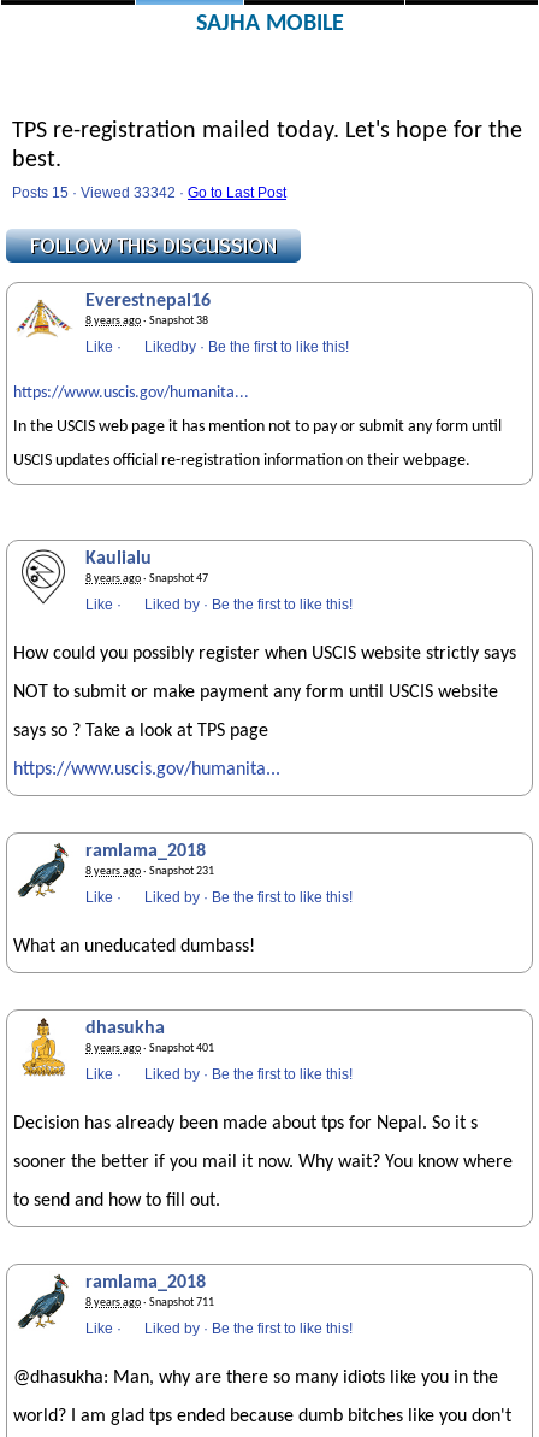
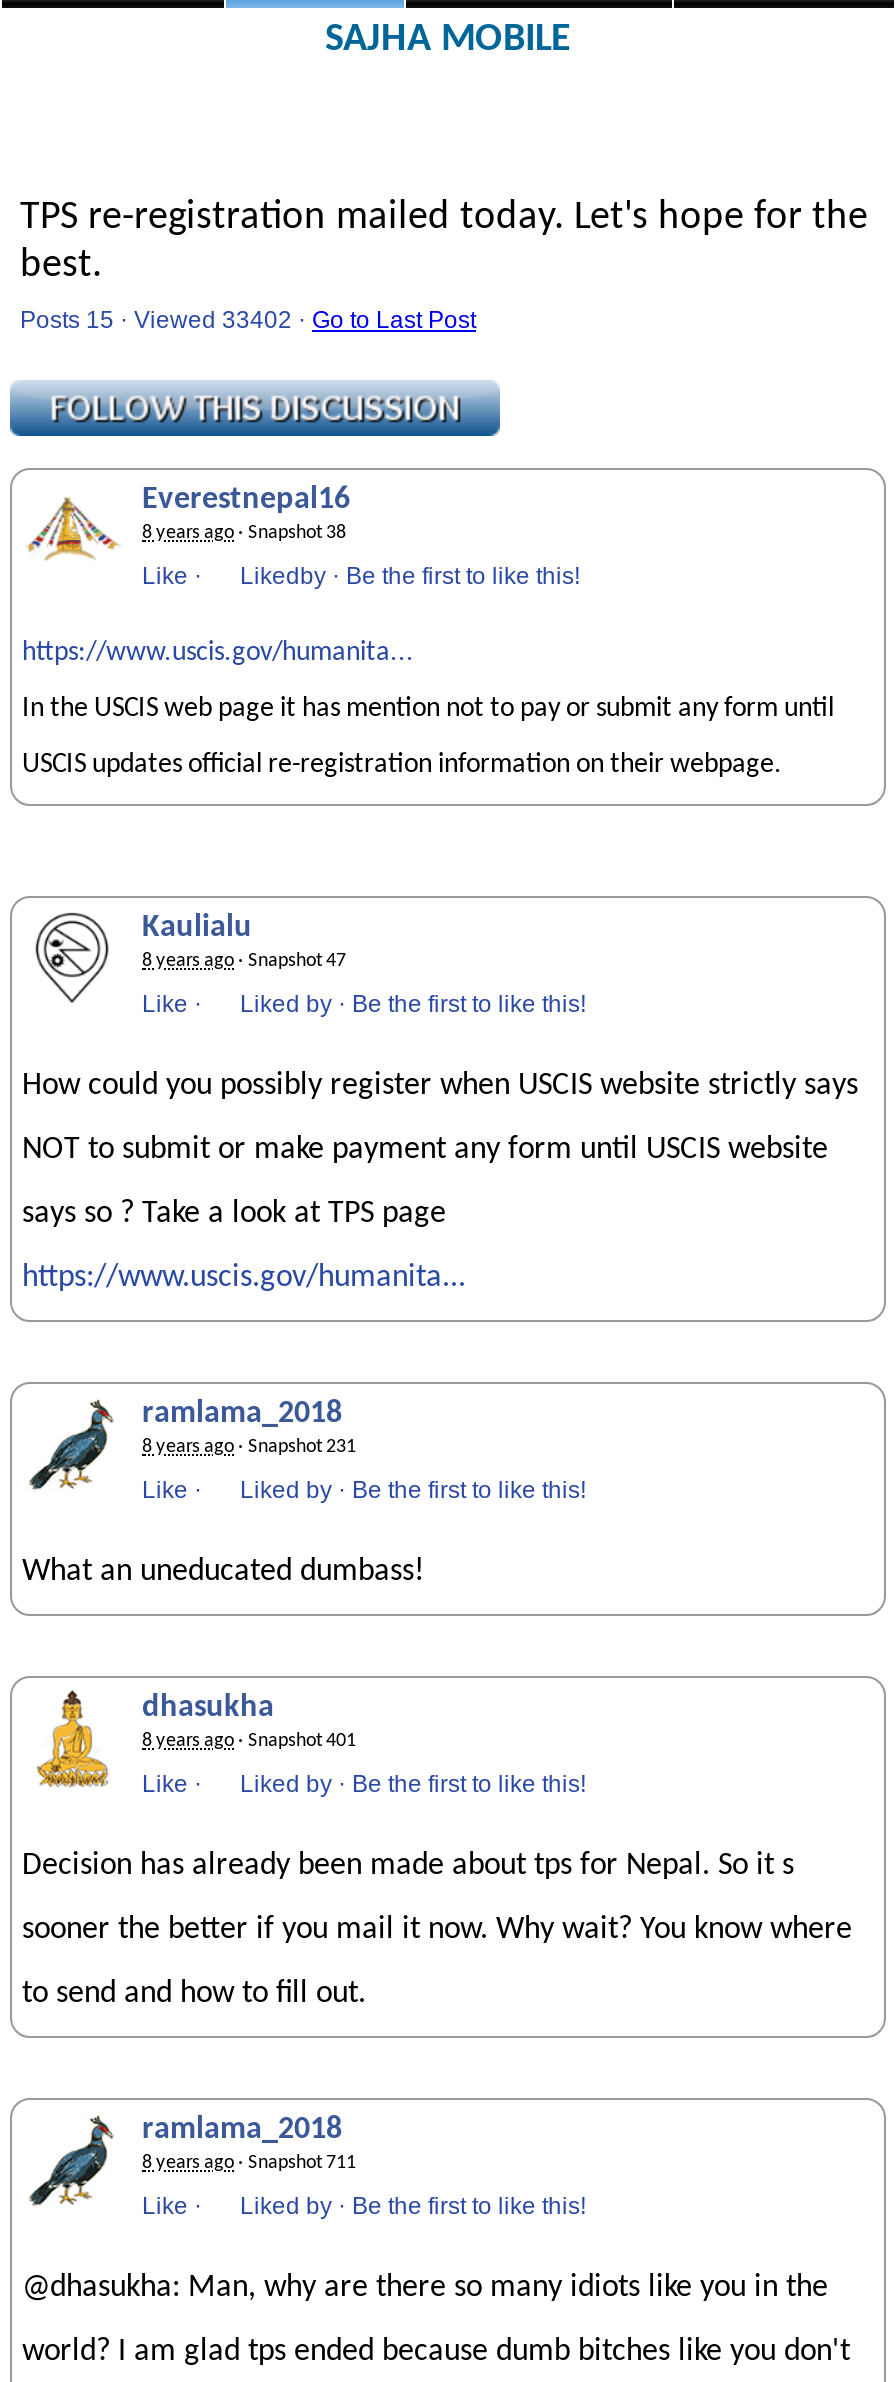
[12,184,286,201] Posts 15 · Viewed 33342 · Go to Last Post -> [20,306,476,334] Posts 15 · Viewed 33402 · Go to Last Post

